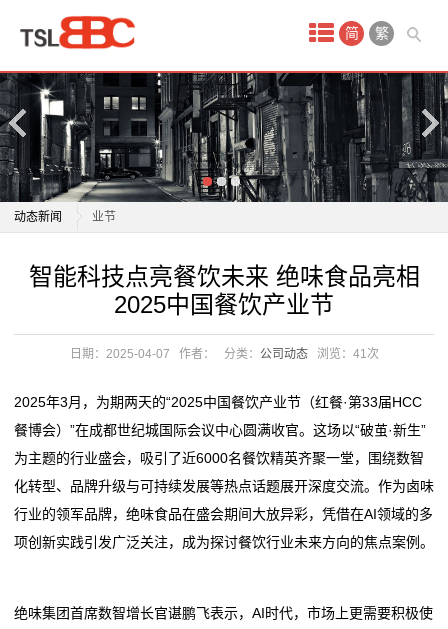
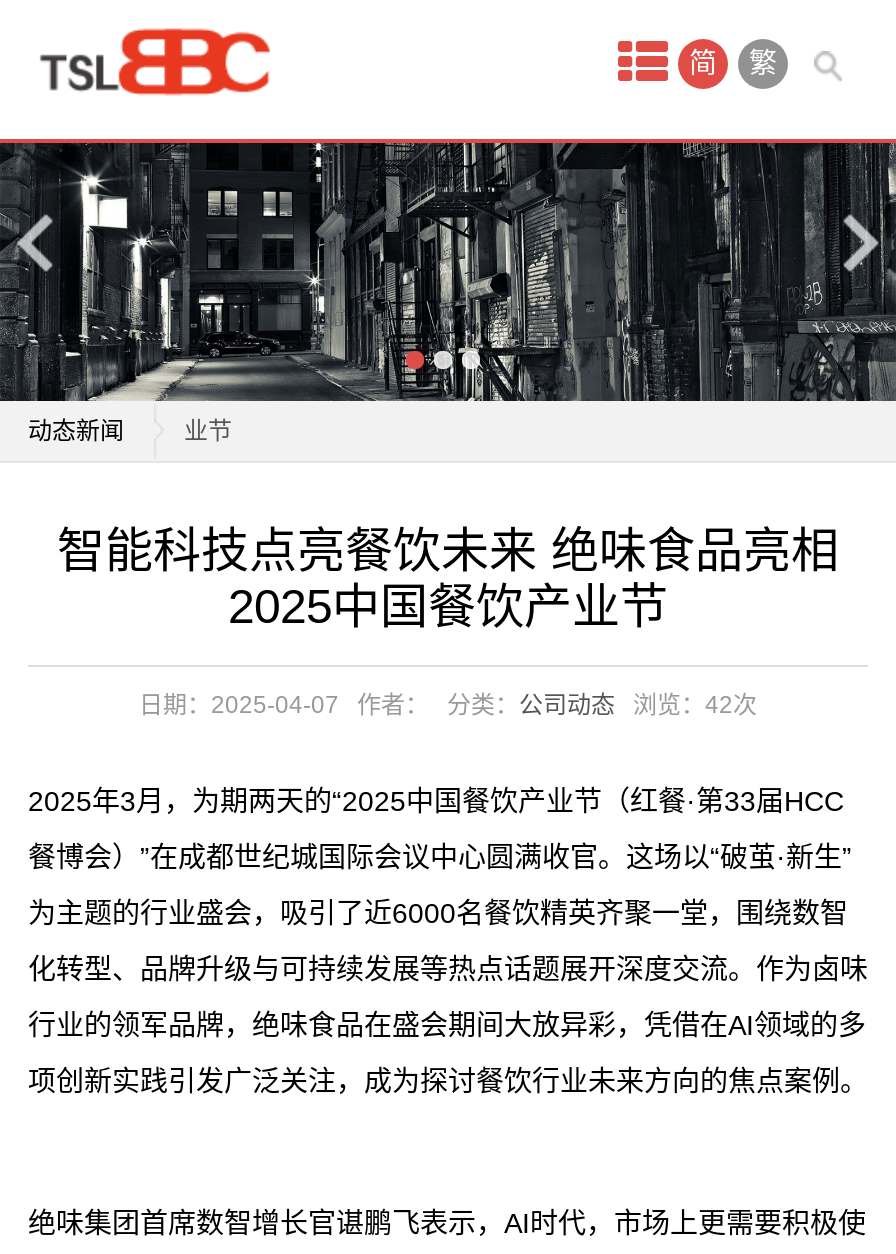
[69,347,378,361] 日期：2025-04-07 作者： 分类：公司动态 浏览：41次 -> [139,691,757,719] 日期：2025-04-07 作者： 分类：公司动态 浏览：42次

